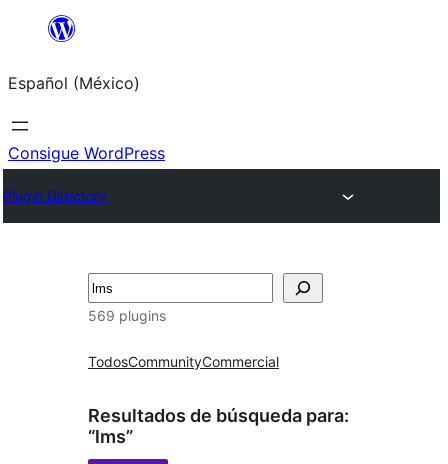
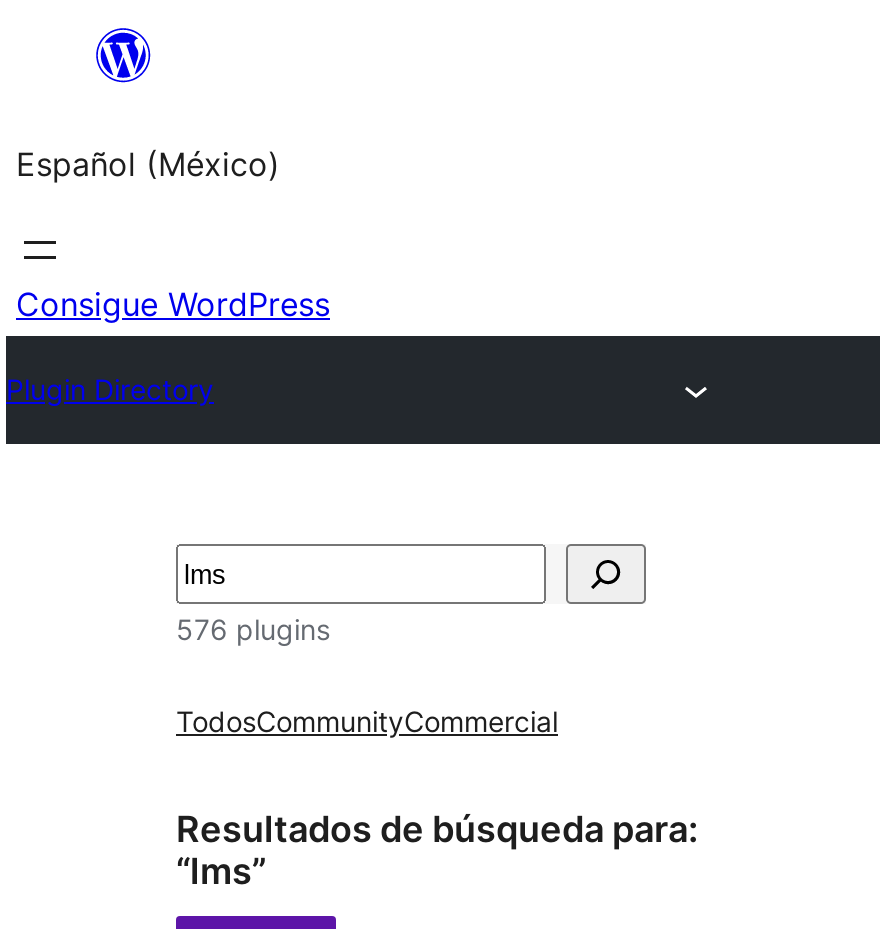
[88,307,166,324] 569 plugins -> [176,612,330,646] 576 plugins

